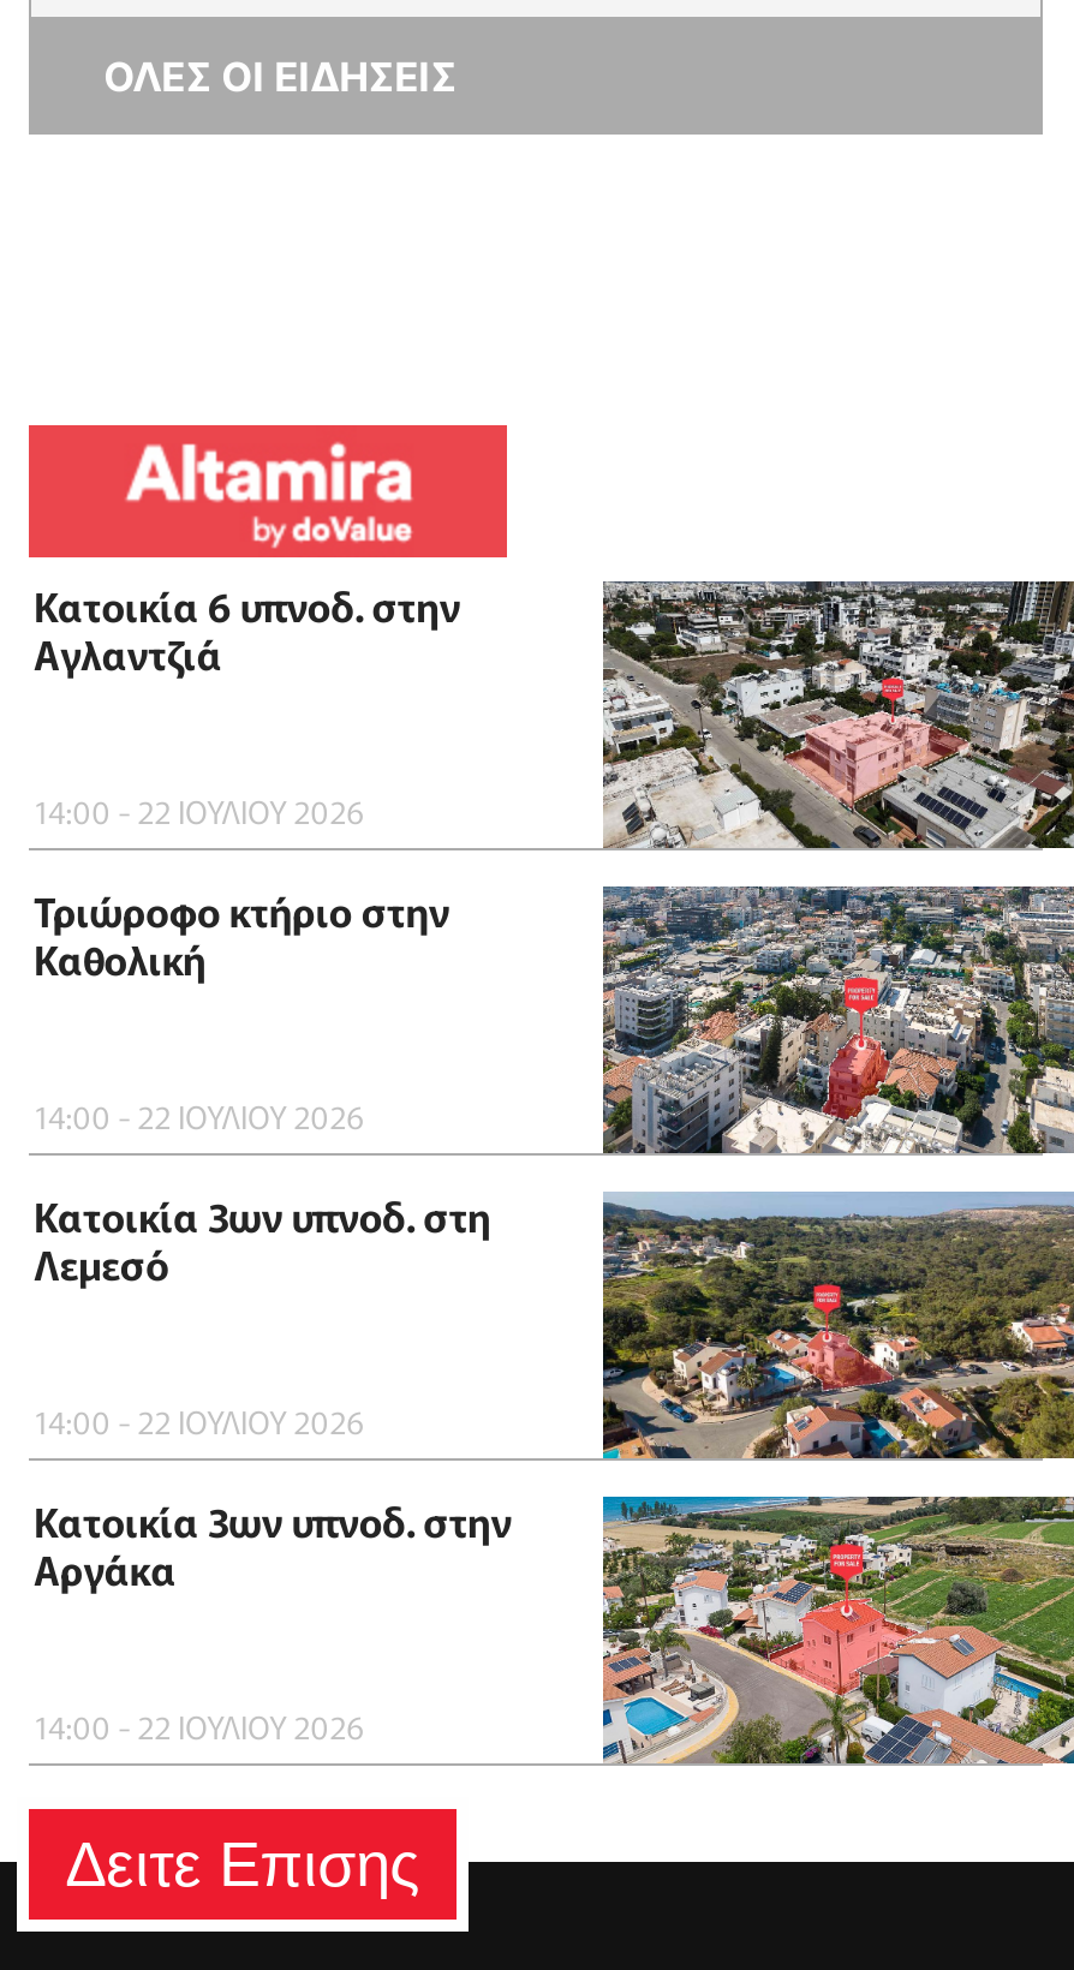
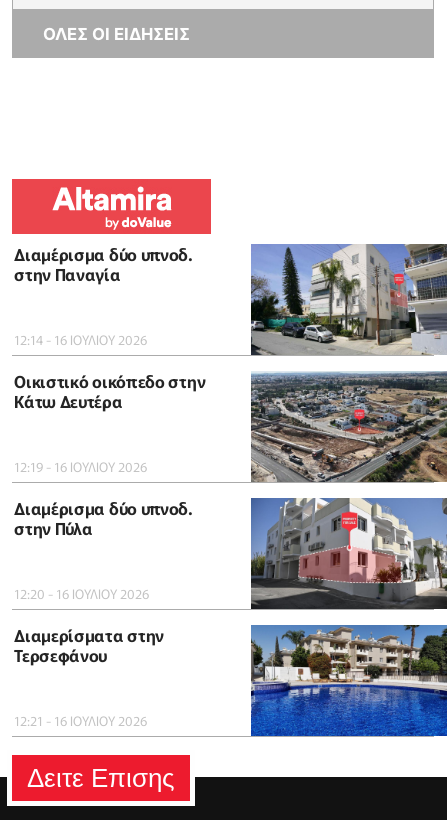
[34,576,460,682] Κατοικία 6 υπνοδ. στην | Αγλαντζιά -> [14,242,192,286] Διαμέρισμα δύο υπνοδ. | στην Παναγία
[601,579,1067,850] [image] -> [250,243,444,356] [image]
[34,788,363,833] 14:00 - 22 ΙΟΥΛΙΟΥ 2026 -> [14,330,147,349] 12:14 - 16 ΙΟΥΛΙΟΥ 2026
[34,881,450,987] Τριώροφο κτήριο στην | Καθολική -> [14,369,205,413] Οικιστικό οικόπεδο στην | Κάτω Δευτέρα
[603,886,1067,1156] [image] -> [251,371,444,483] [image]
[34,1092,363,1138] 14:00 - 22 ΙΟΥΛΙΟΥ 2026 -> [14,457,147,476] 12:19 - 16 ΙΟΥΛΙΟΥ 2026
[34,1186,491,1292] Κατοικία 3ων υπνοδ. στη | Λεμεσό -> [14,496,192,540] Διαμέρισμα δύο υπνοδ. | στην Πύλα
[601,1192,1067,1461] [image] -> [250,498,444,610] [image]
[34,1397,363,1443] 14:00 - 22 ΙΟΥΛΙΟΥ 2026 -> [14,584,149,603] 12:20 - 16 ΙΟΥΛΙΟΥ 2026
[34,1491,512,1597] Κατοικία 3ων υπνοδ. στην | Αργάκα -> [14,623,164,667] Διαμερίσματα στην | Τερσεφάνου
[601,1494,1067,1766] [image] -> [250,624,444,737] [image]
[34,1702,363,1748] 14:00 - 22 ΙΟΥΛΙΟΥ 2026 -> [14,711,147,730] 12:21 - 16 ΙΟΥΛΙΟΥ 2026

